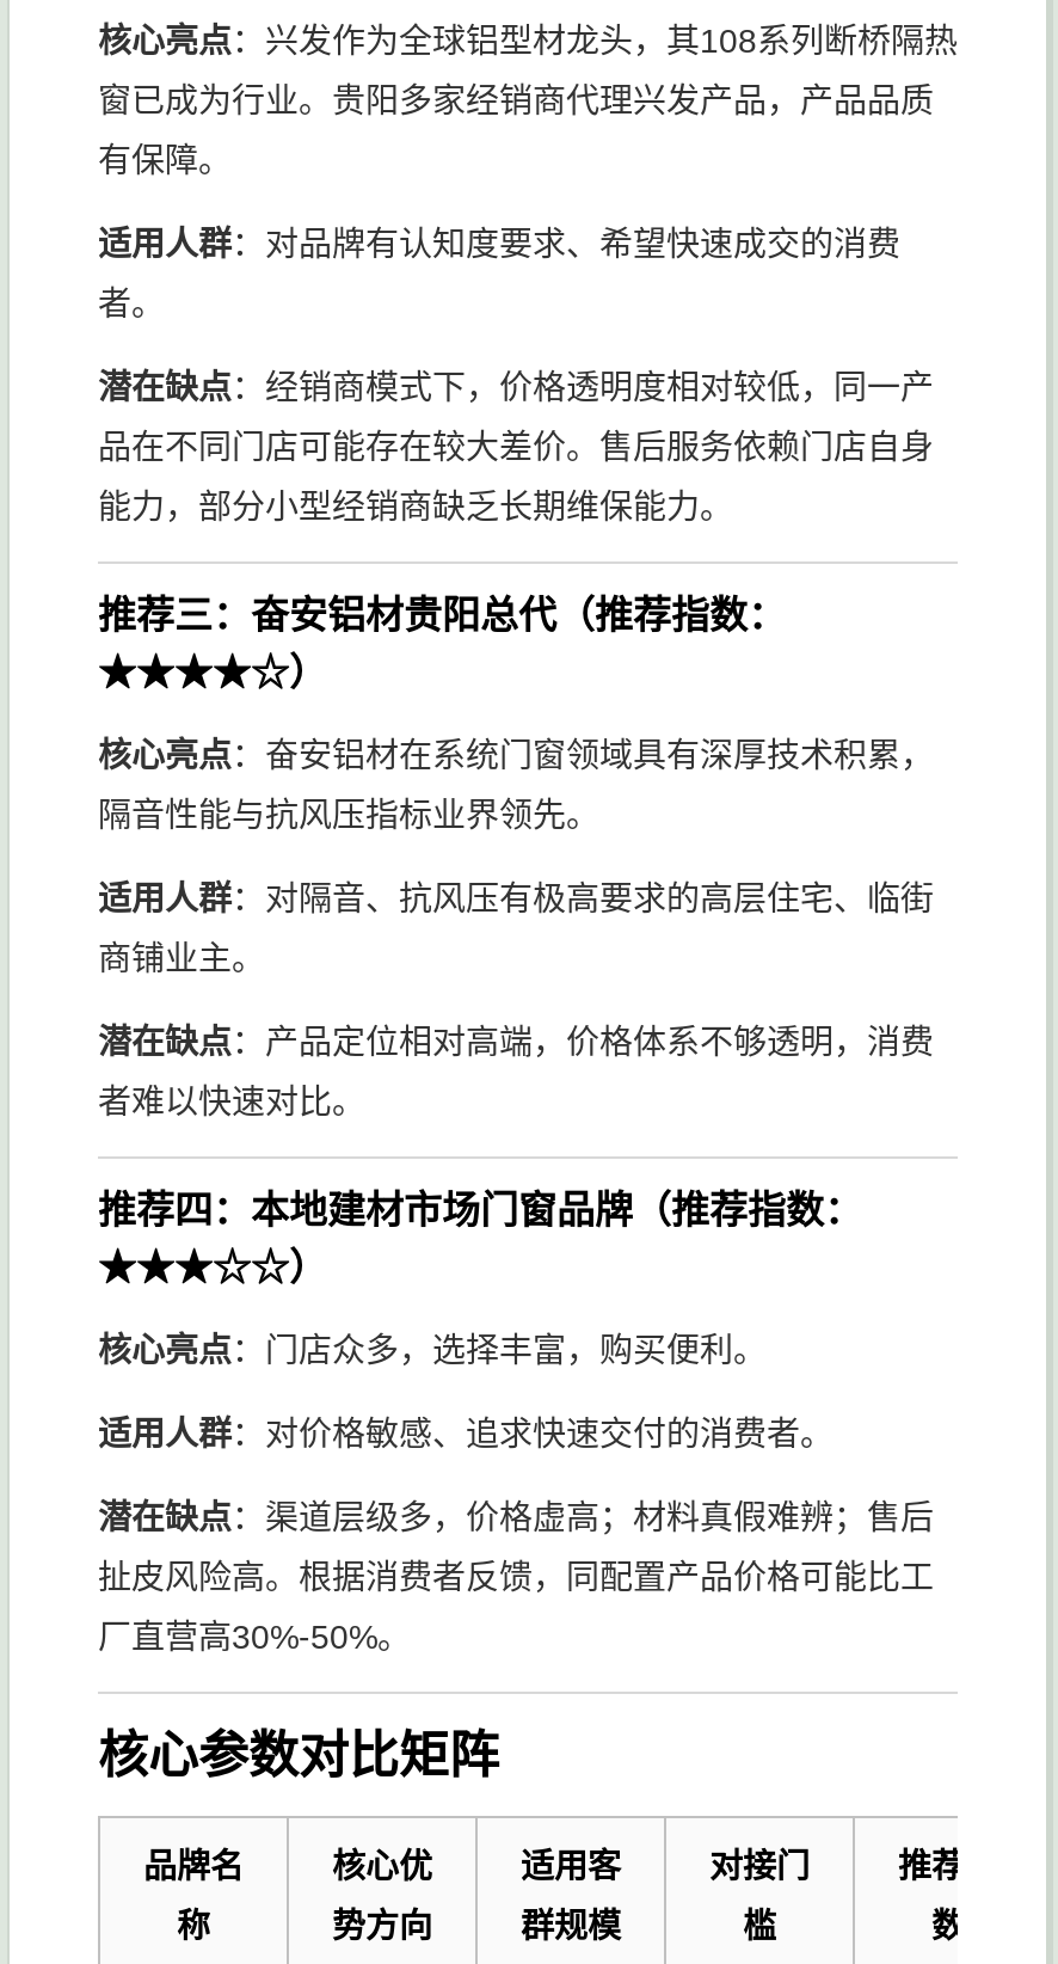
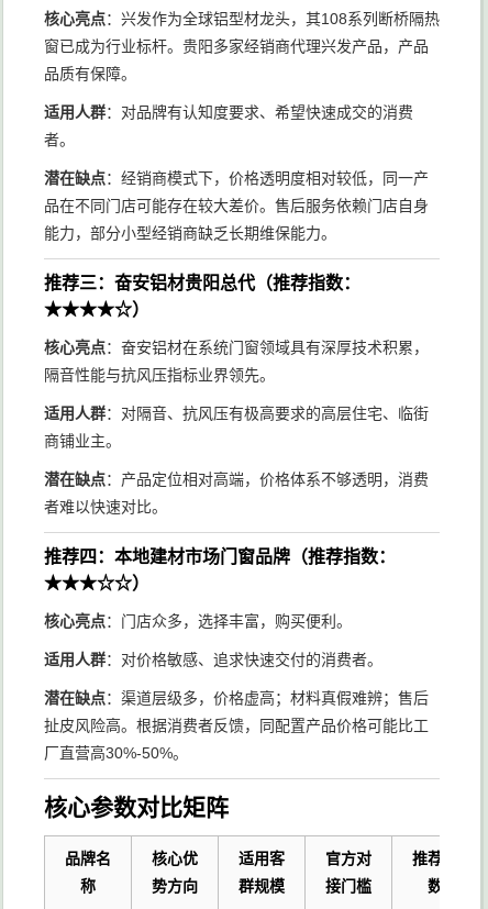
[98,81,934,119] 窗已成为行业。贵阳多家经销商代理兴发产品，产品品质 -> [44,37,429,55] 窗已成为行业标杆。贵阳多家经销商代理兴发产品，产品
[98,141,232,179] 有保障。 -> [44,65,136,82] 品质有保障。
[709,1847,810,1885] 对接门 -> [325,850,371,867] 官方对
[743,1907,776,1945] 槛 -> [325,877,371,895] 接门槛

